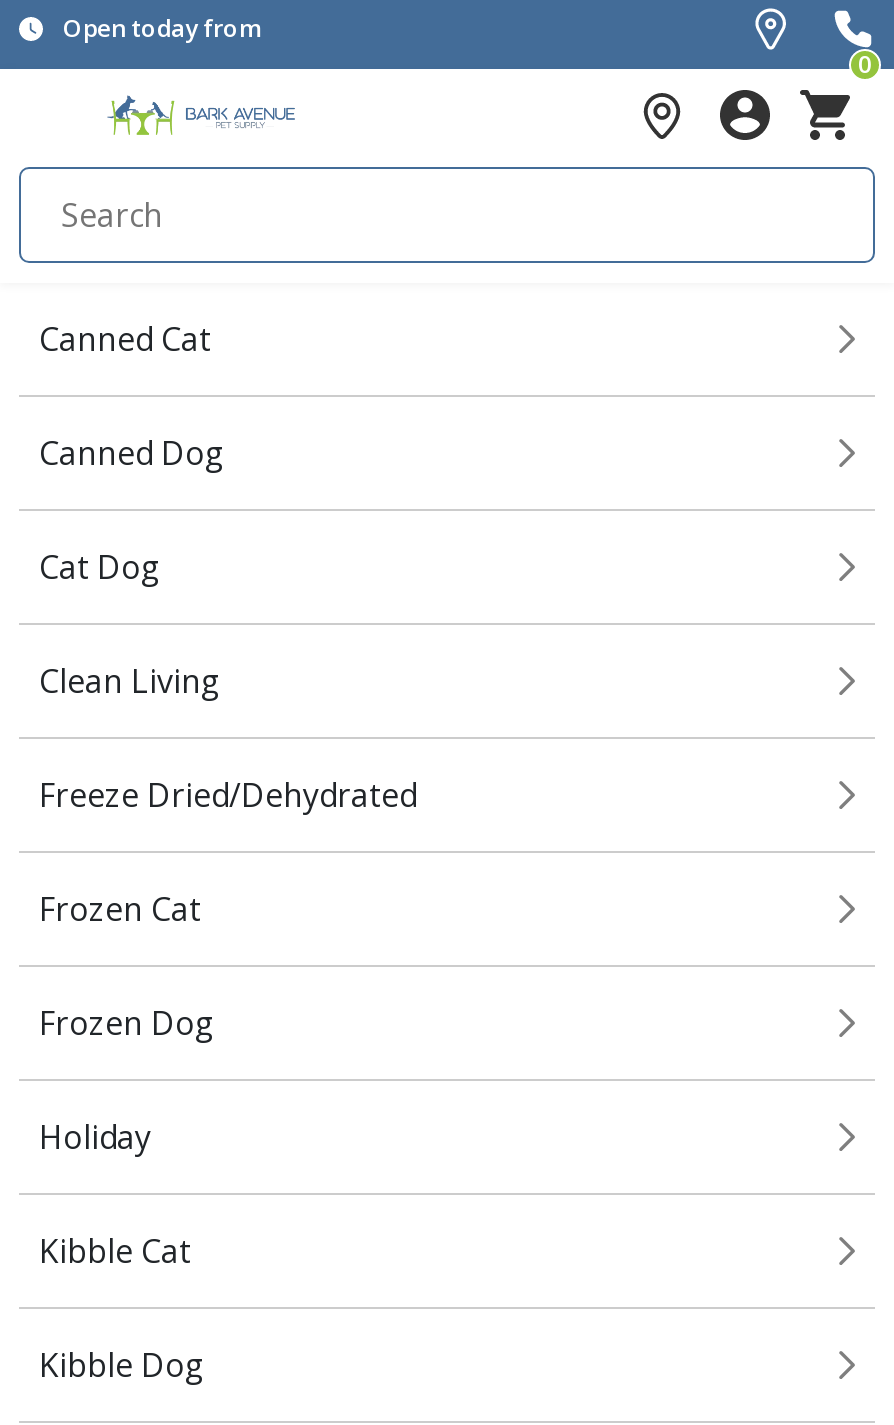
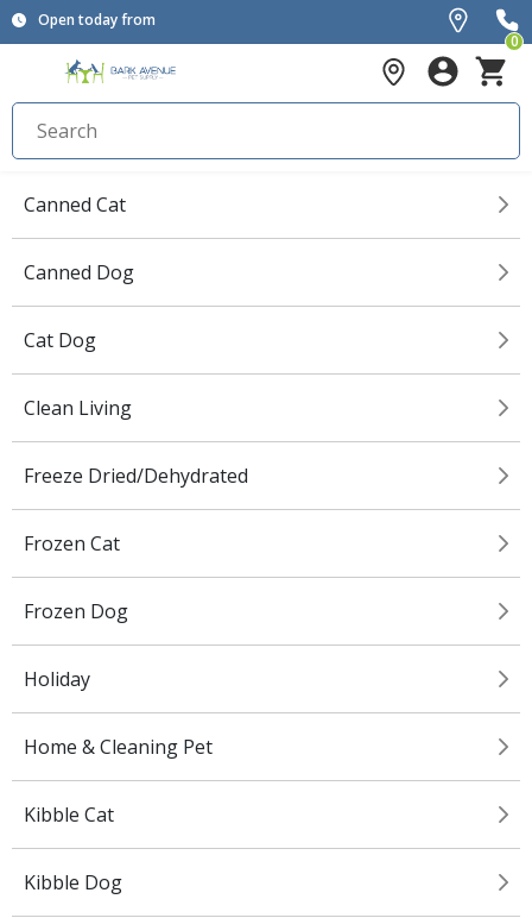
none -> [24,734,213,760] Home & Cleaning Pet

